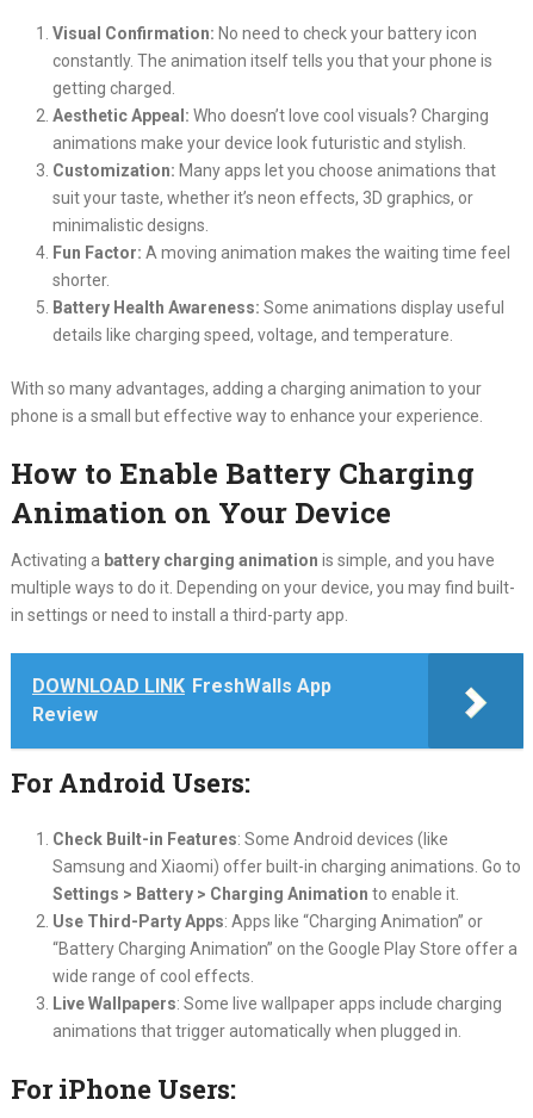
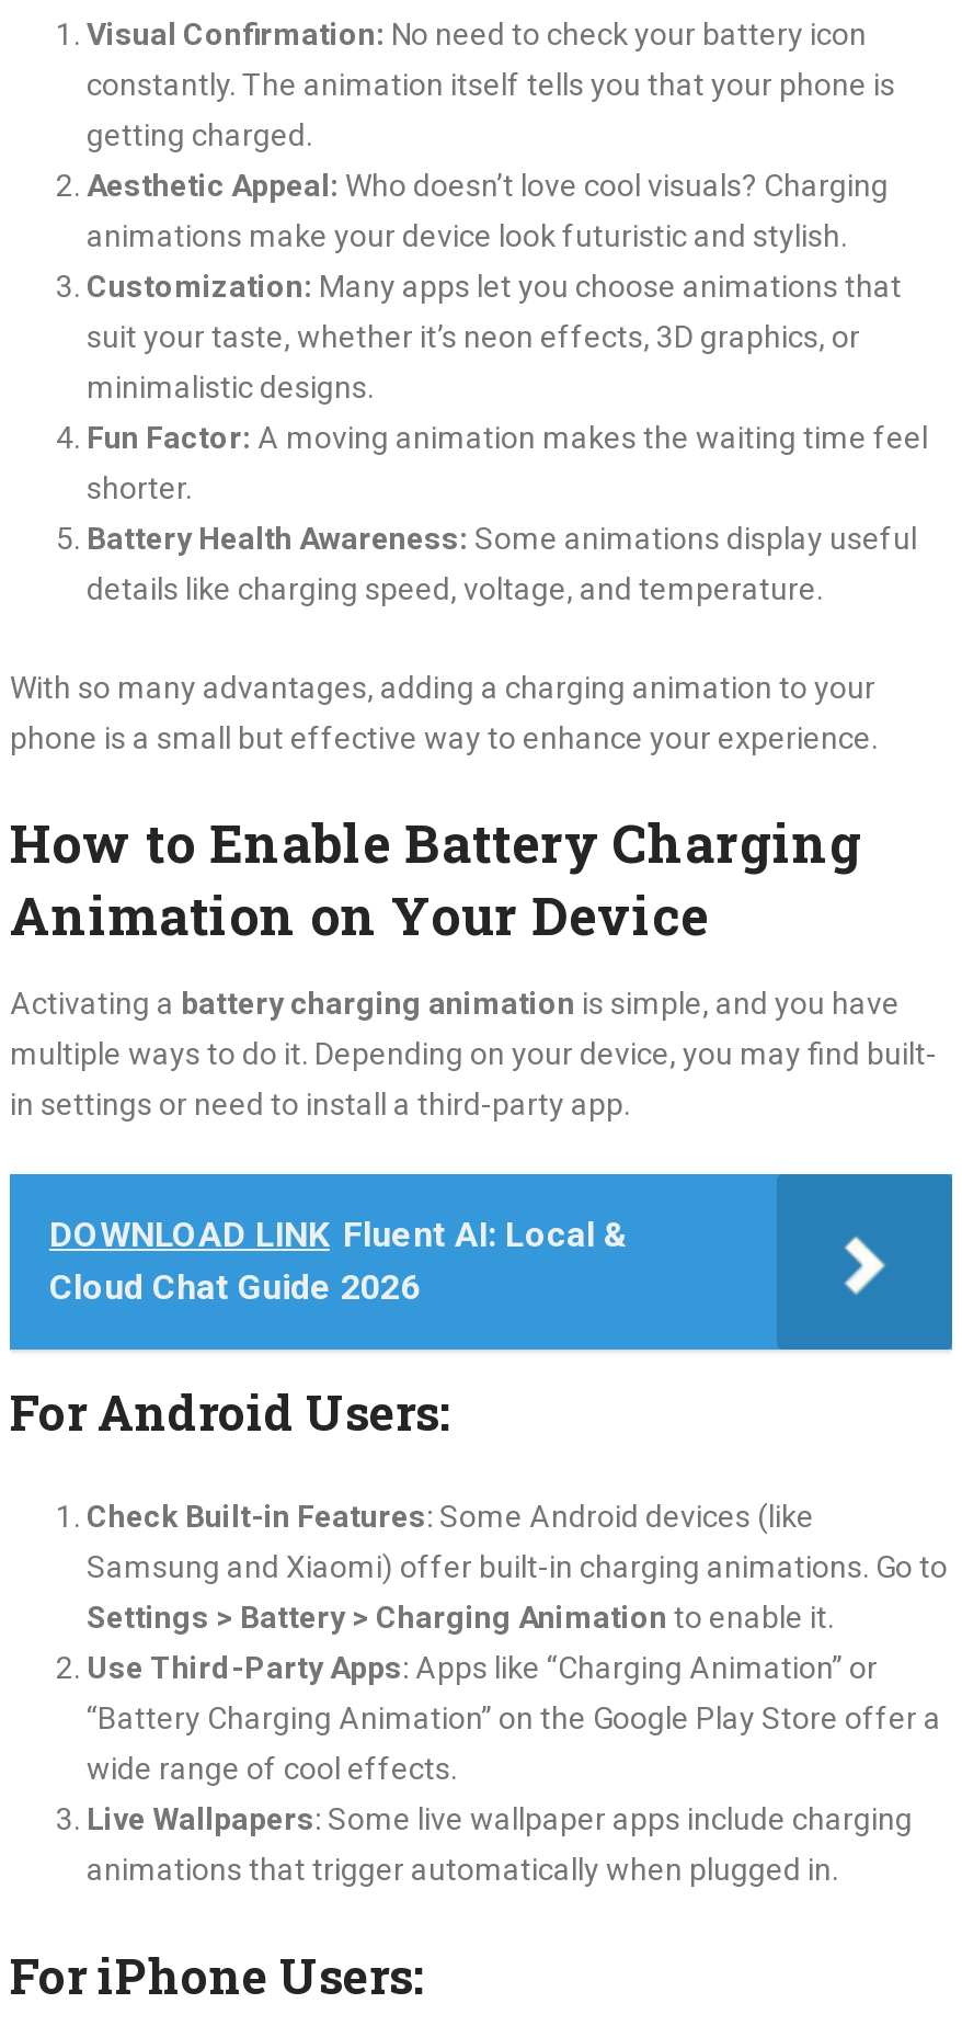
[32,675,331,726] DOWNLOAD LINK FreshWalls App | Review -> [49,1214,628,1308] DOWNLOAD LINK Fluent AI: Local & | Cloud Chat Guide 2026

